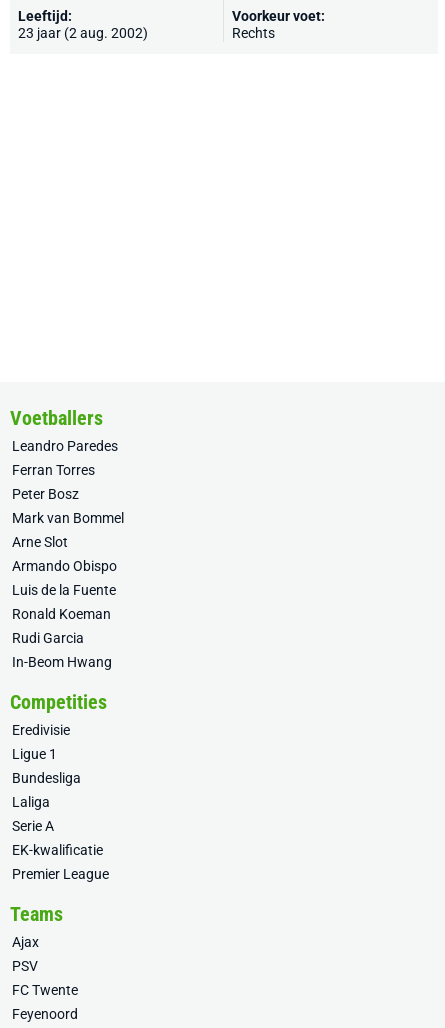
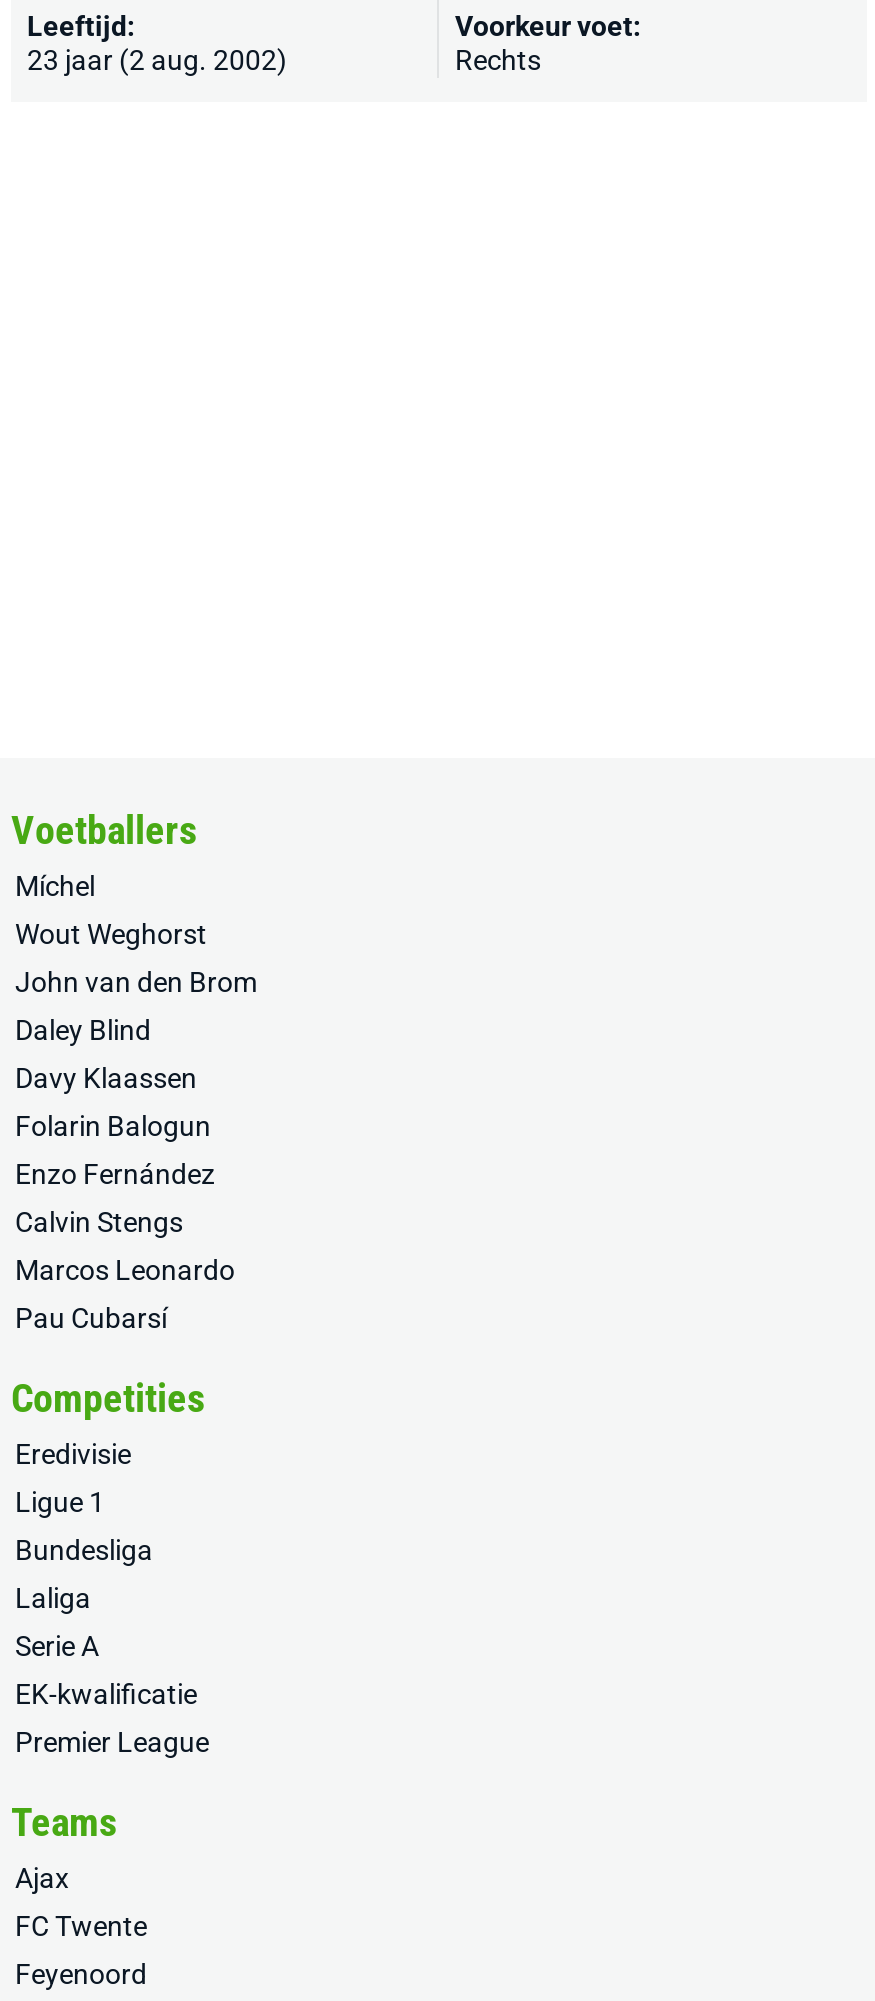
[12,438,118,454] Leandro Paredes -> [15,870,95,902] Míchel
[12,462,95,478] Ferran Torres -> [15,918,207,950] Wout Weghorst
[12,486,79,502] Peter Bosz -> [15,966,257,998] John van den Brom
[12,510,124,526] Mark van Bommel -> [15,1014,151,1046] Daley Blind
[12,534,68,550] Arne Slot -> [15,1062,197,1094] Davy Klaassen
[12,558,117,574] Armando Obispo -> [15,1110,211,1142] Folarin Balogun
[12,582,116,598] Luis de la Fuente -> [15,1158,215,1190] Enzo Fernández
[12,606,111,622] Ronald Koeman -> [15,1206,183,1238] Calvin Stengs
[12,630,84,646] Rudi Garcia -> [15,1254,235,1286] Marcos Leonardo
[12,654,112,670] In-Beom Hwang -> [15,1302,167,1334] Pau Cubarsí
[12,958,38,974] PSV -> none

